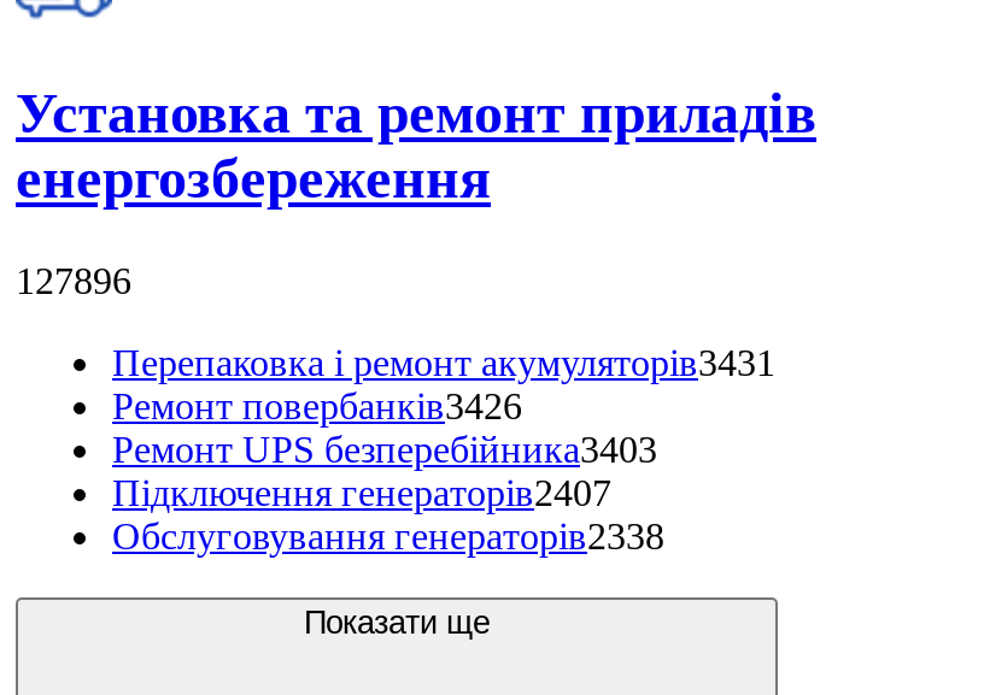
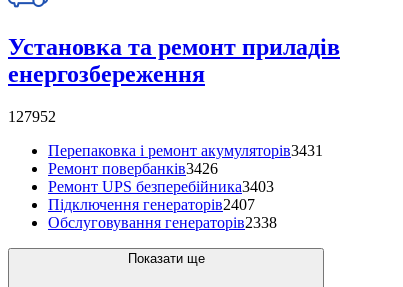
[16,259,131,300] 127896 -> [8,108,56,125] 127952

